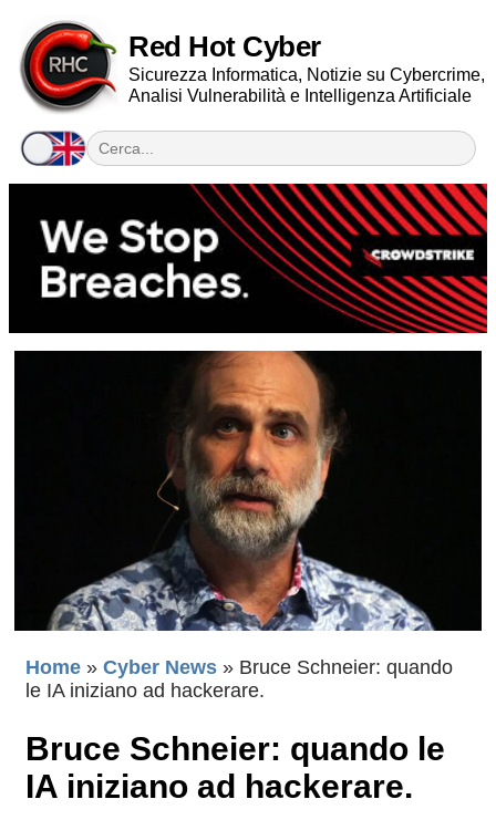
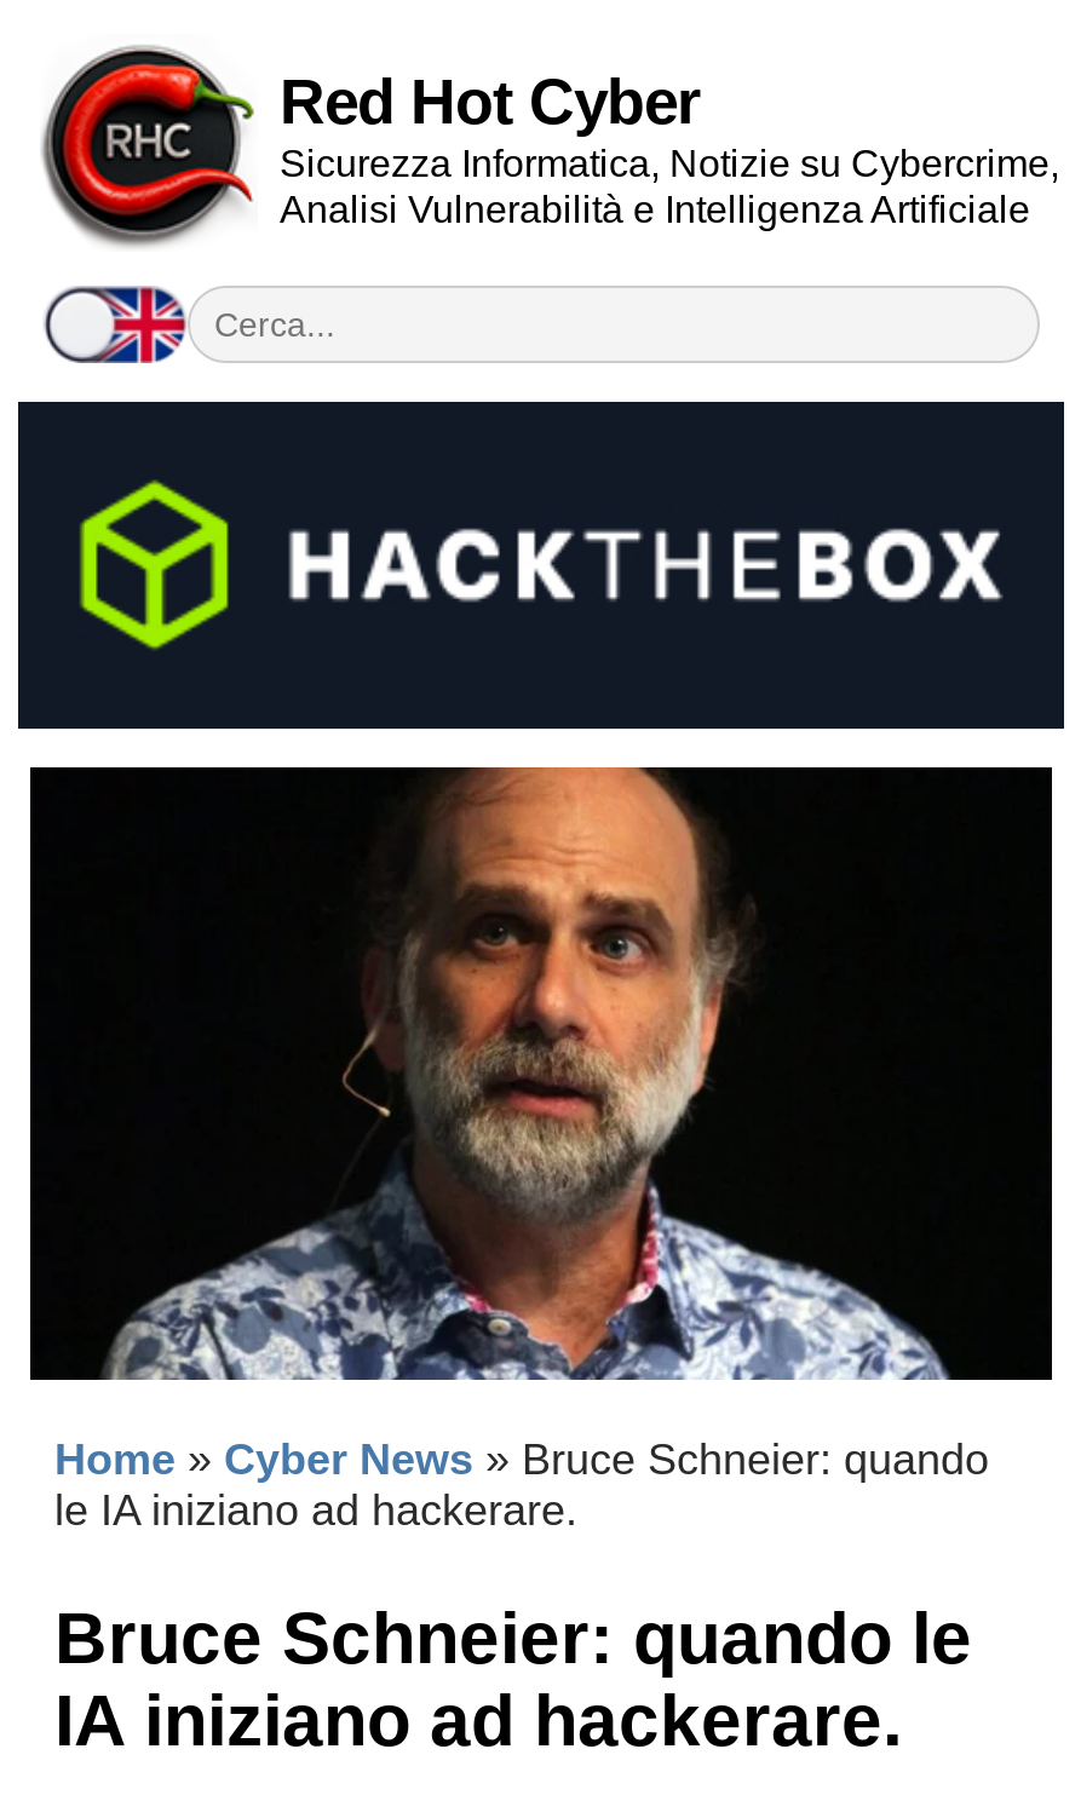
[11,183,488,334] [image] -> [21,399,1066,731] [image]

